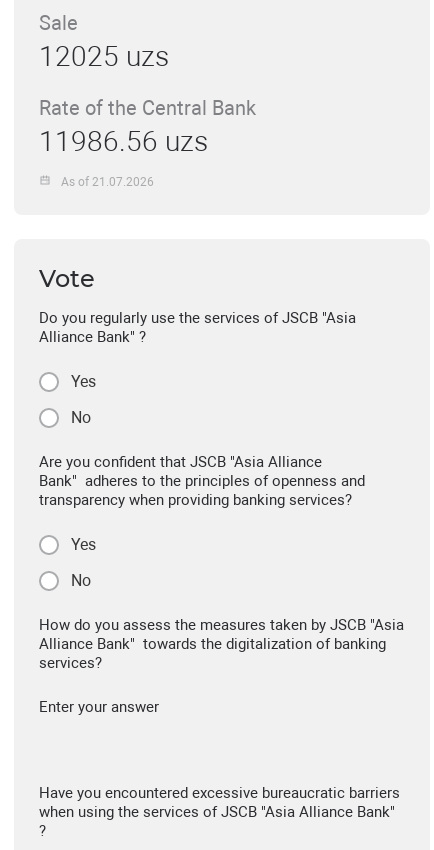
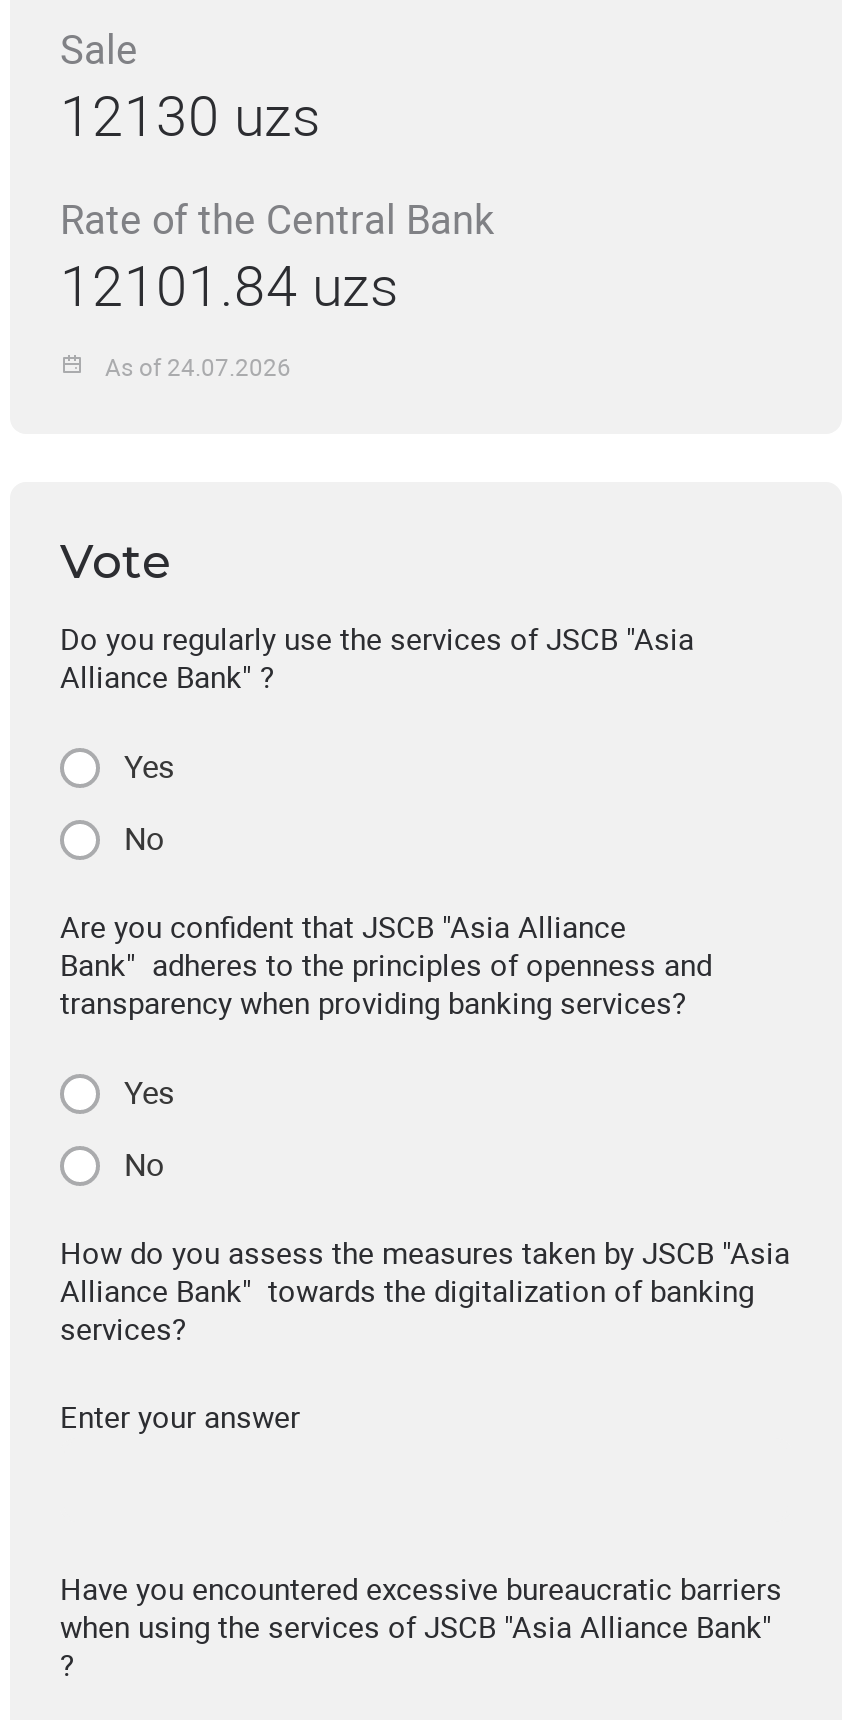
[39,40,169,73] 12025 uzs -> [60,84,320,150] 12130 uzs
[39,125,208,158] 11986.56 uzs -> [60,254,398,320] 12101.84 uzs
[61,174,154,188] As of 21.07.2026 -> [105,353,291,381] As of 24.07.2026

